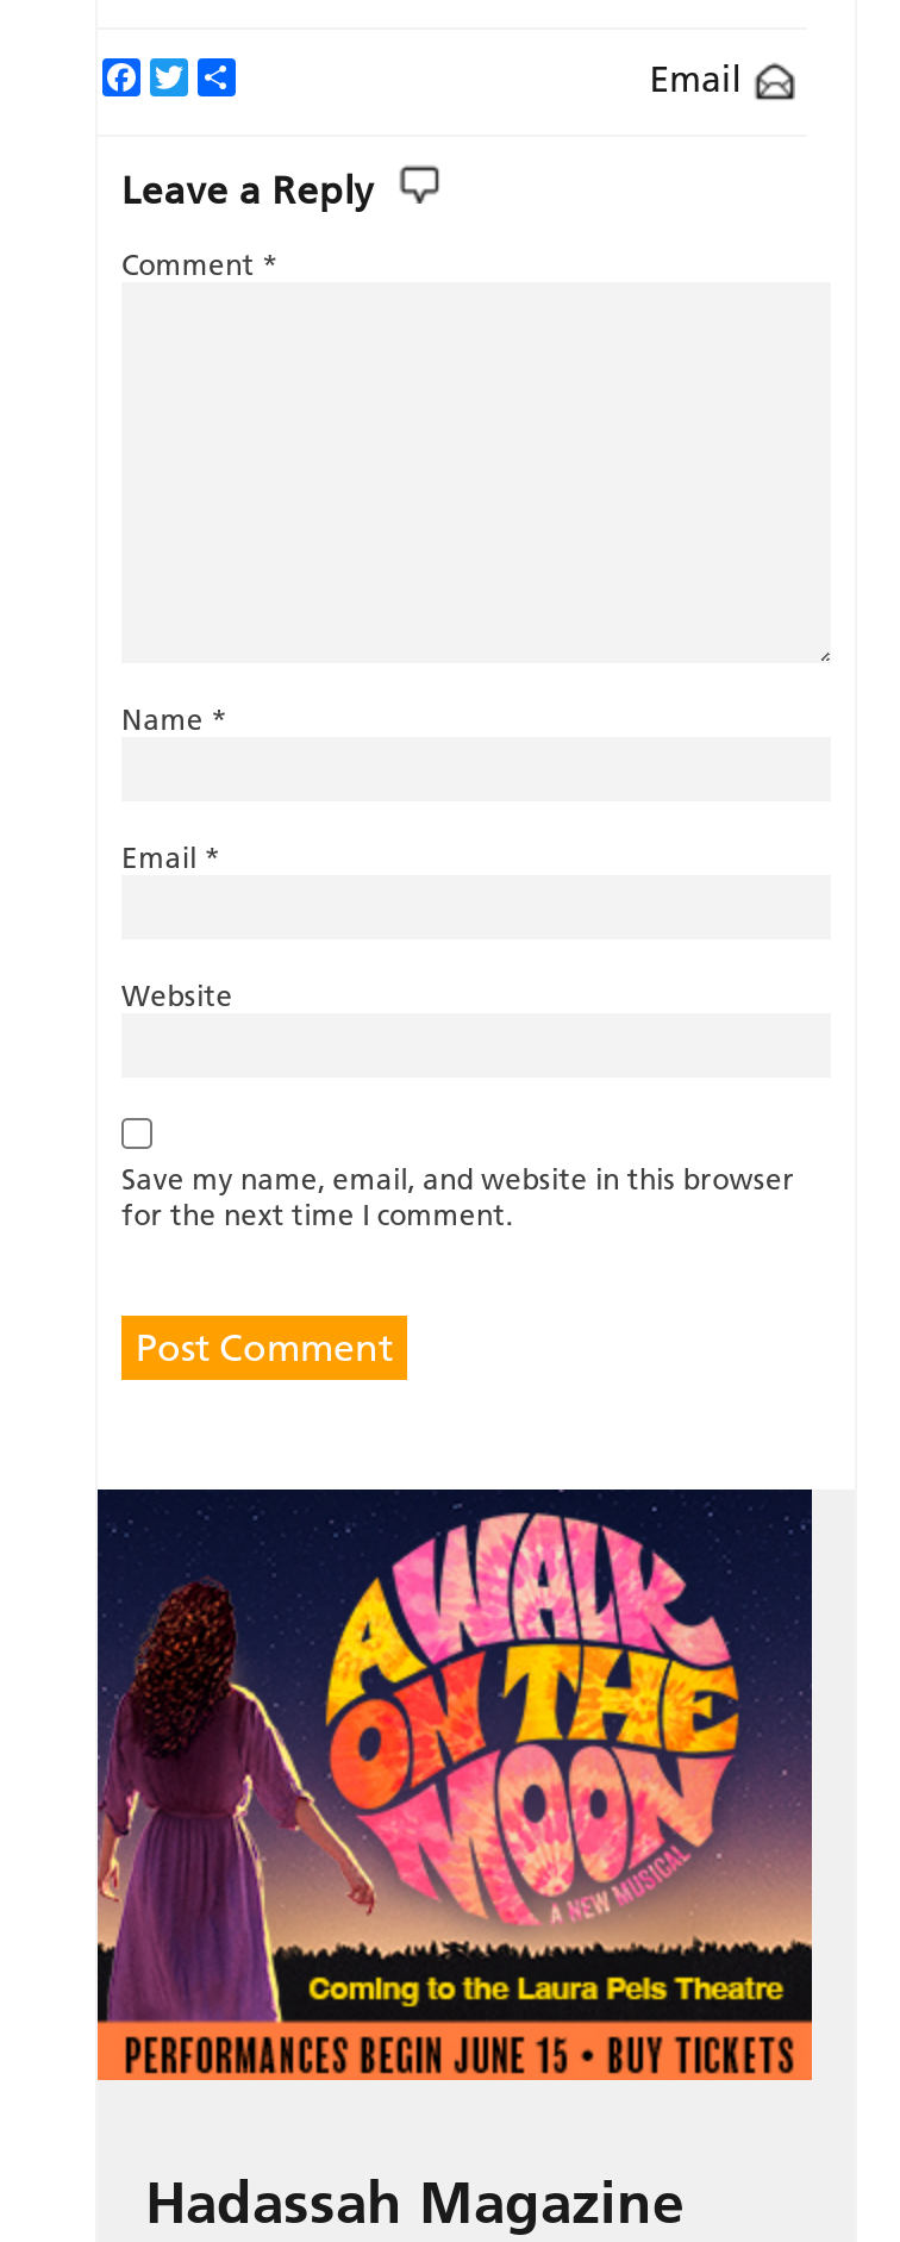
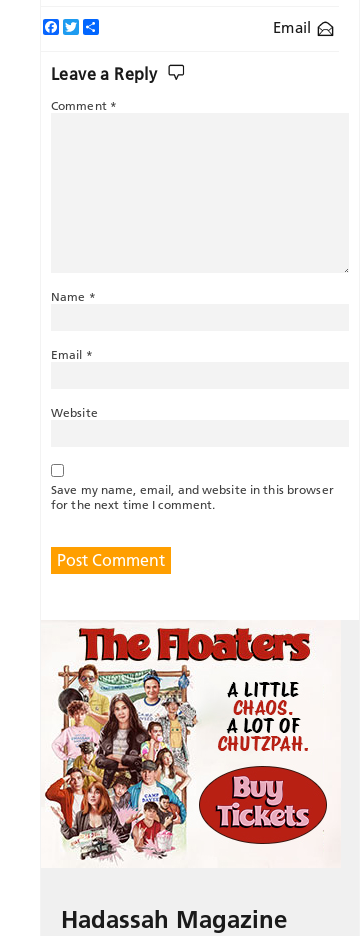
[95,1487,814,2082] [image] -> [41,620,341,868] [image]

